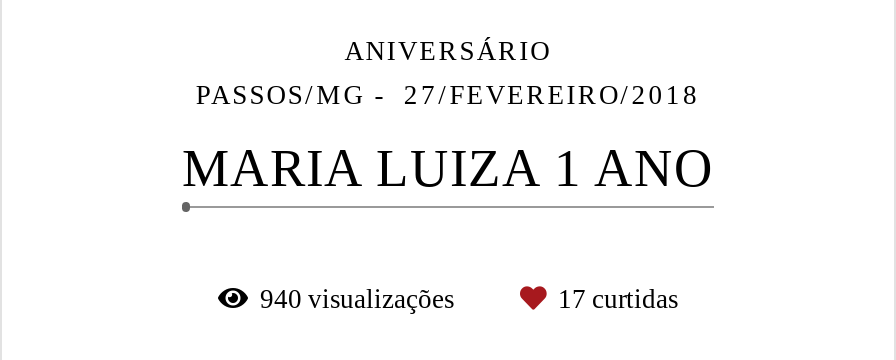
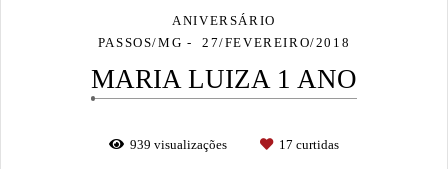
[260,284,460,314] 940 visualizações -> [130,137,230,152] 939 visualizações

